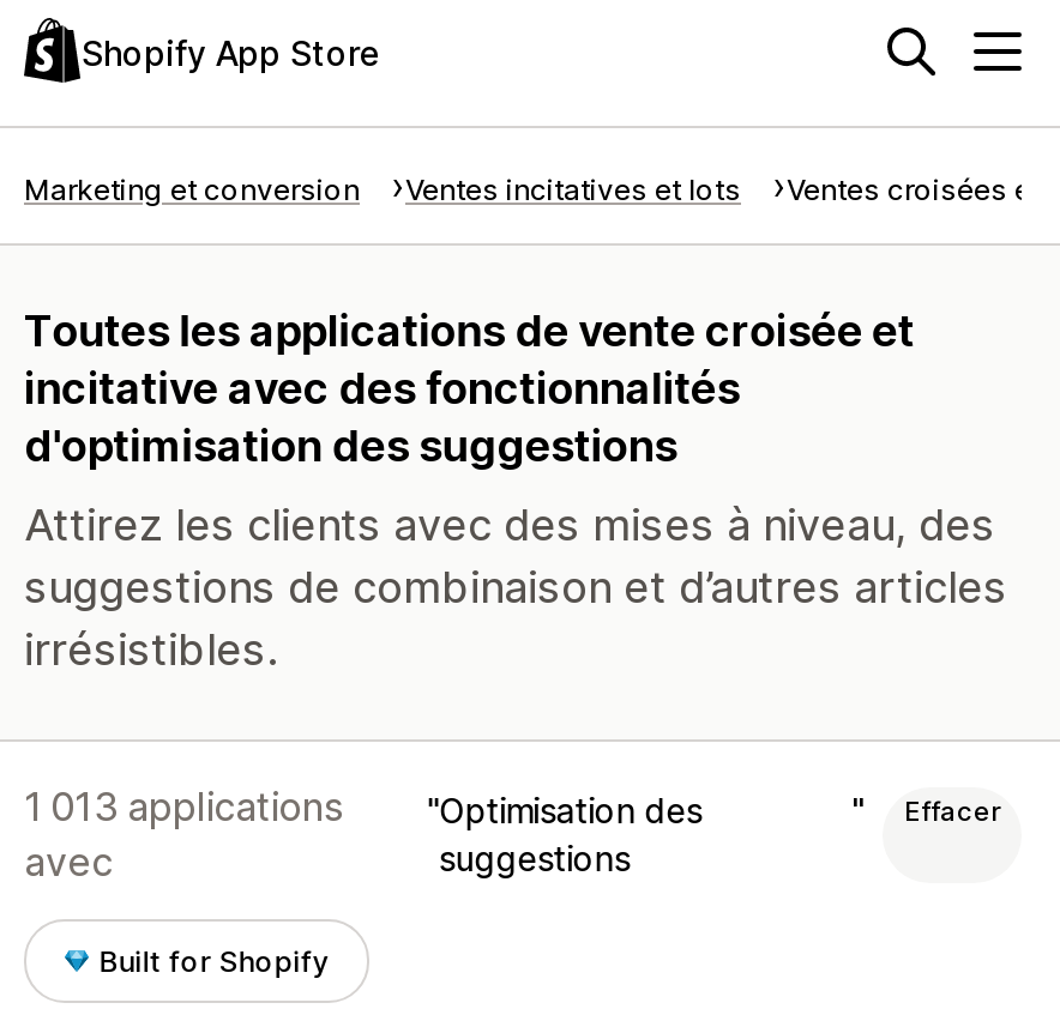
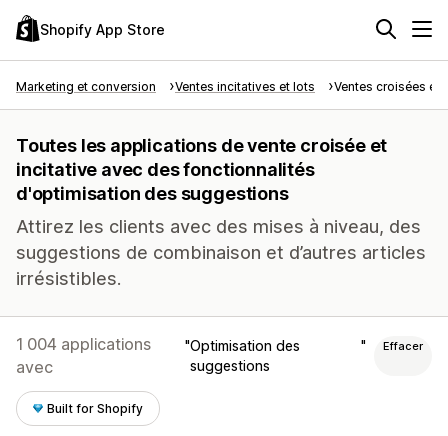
[24,783,343,830] 1 013 applications -> [16,334,151,354] 1 004 applications

